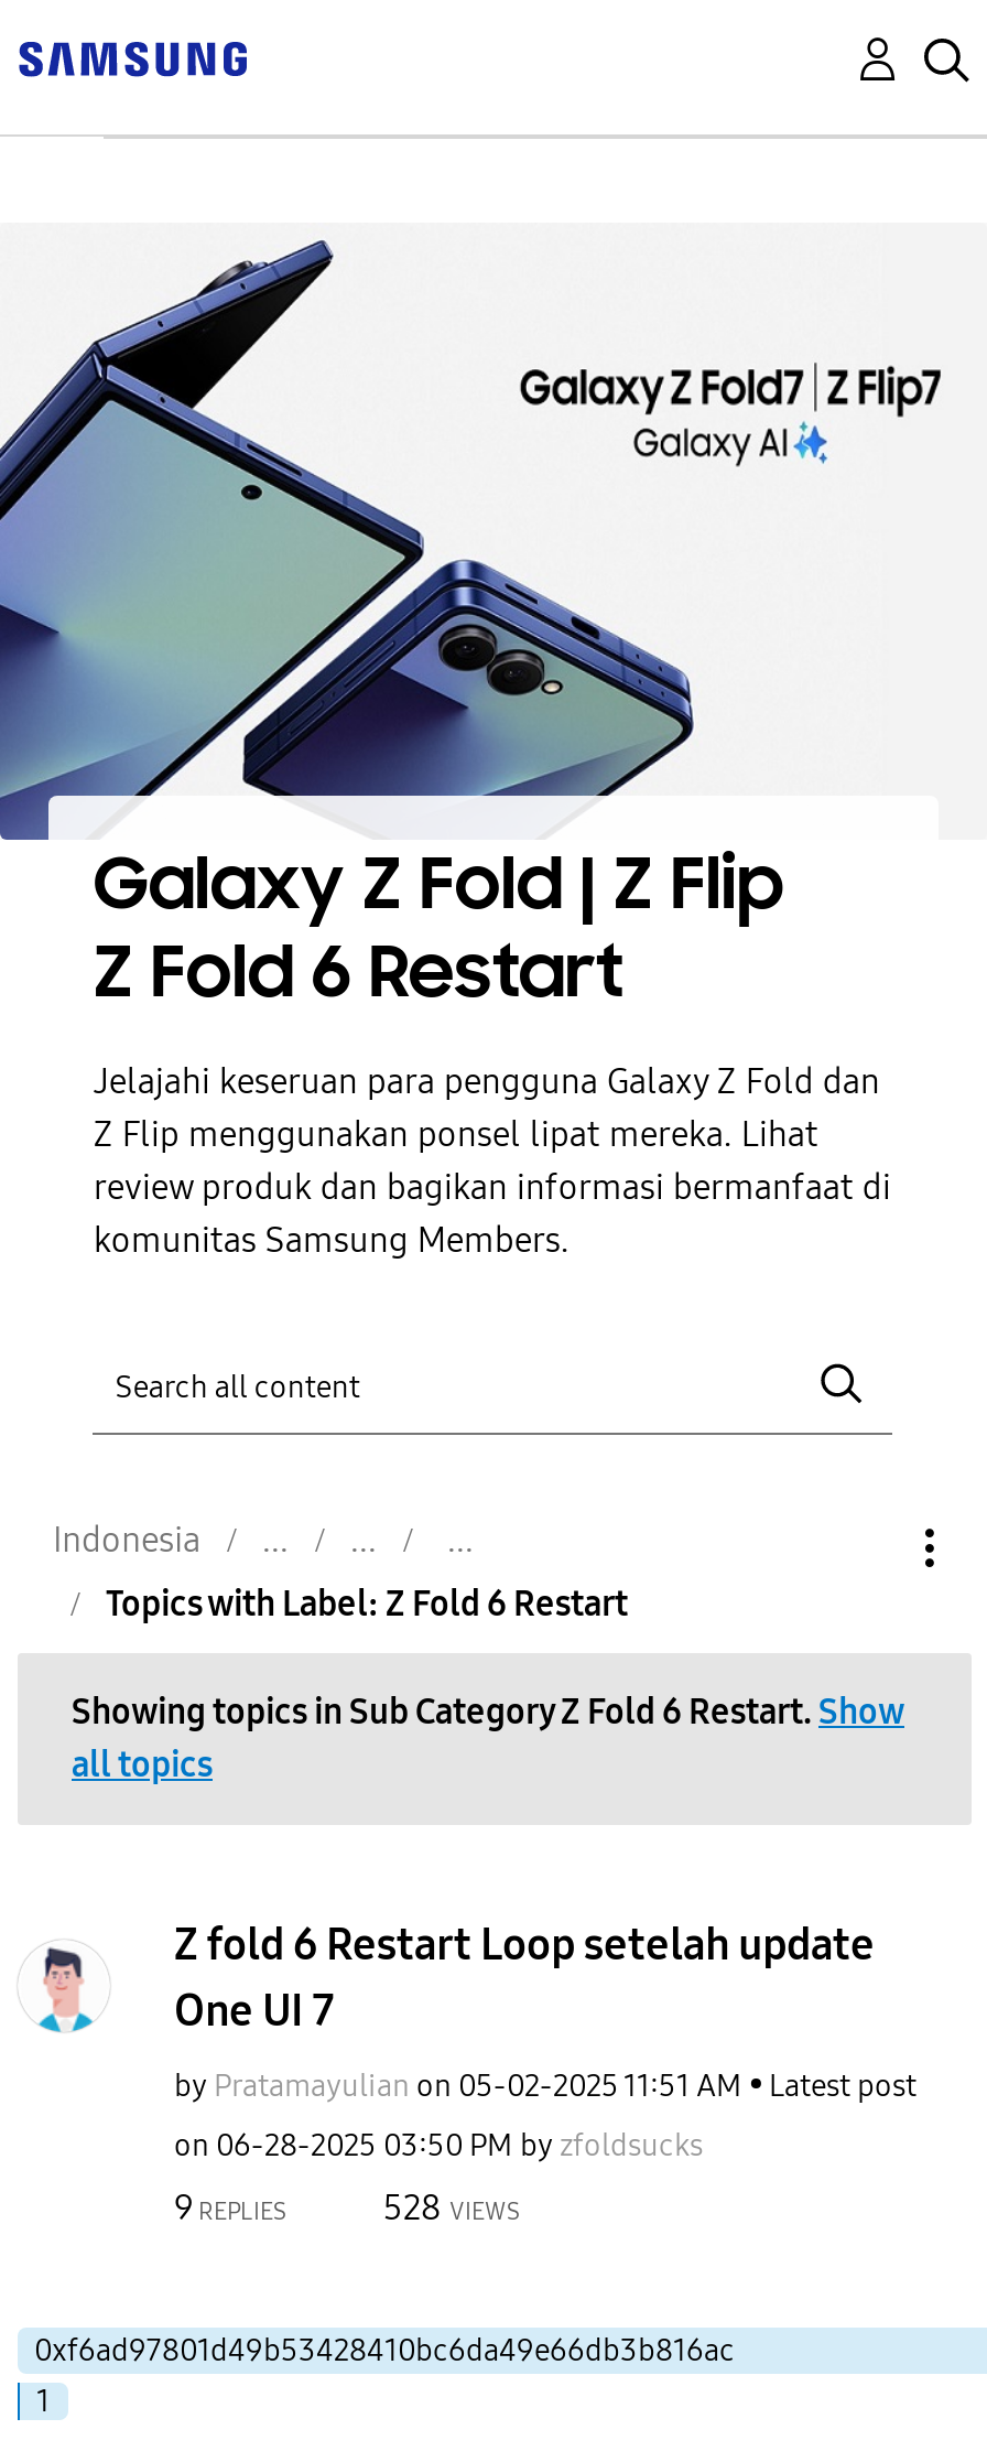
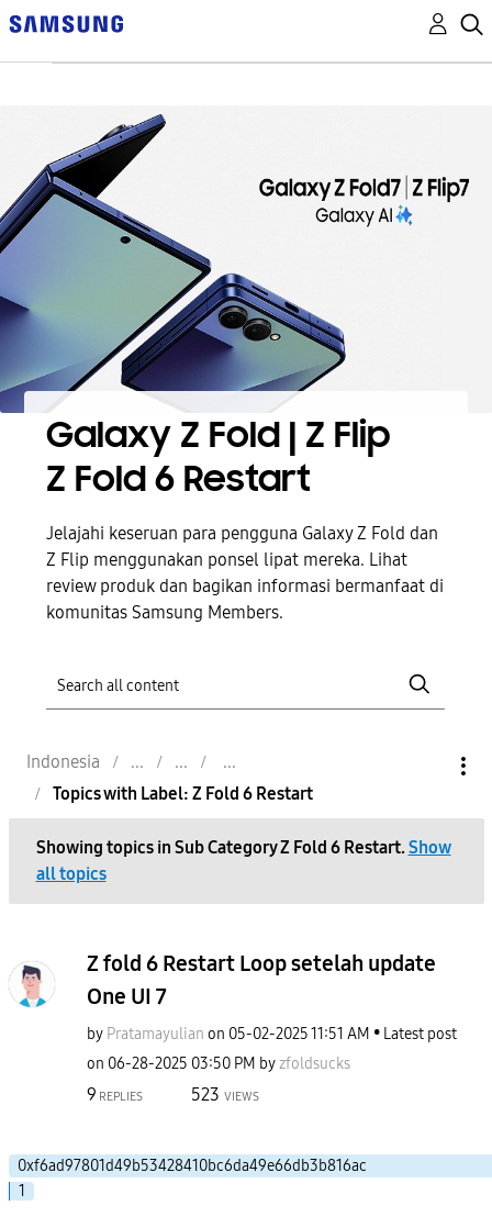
[383,2187,520,2228] 528 VIEWS -> [191,1084,259,1105] 523 VIEWS

